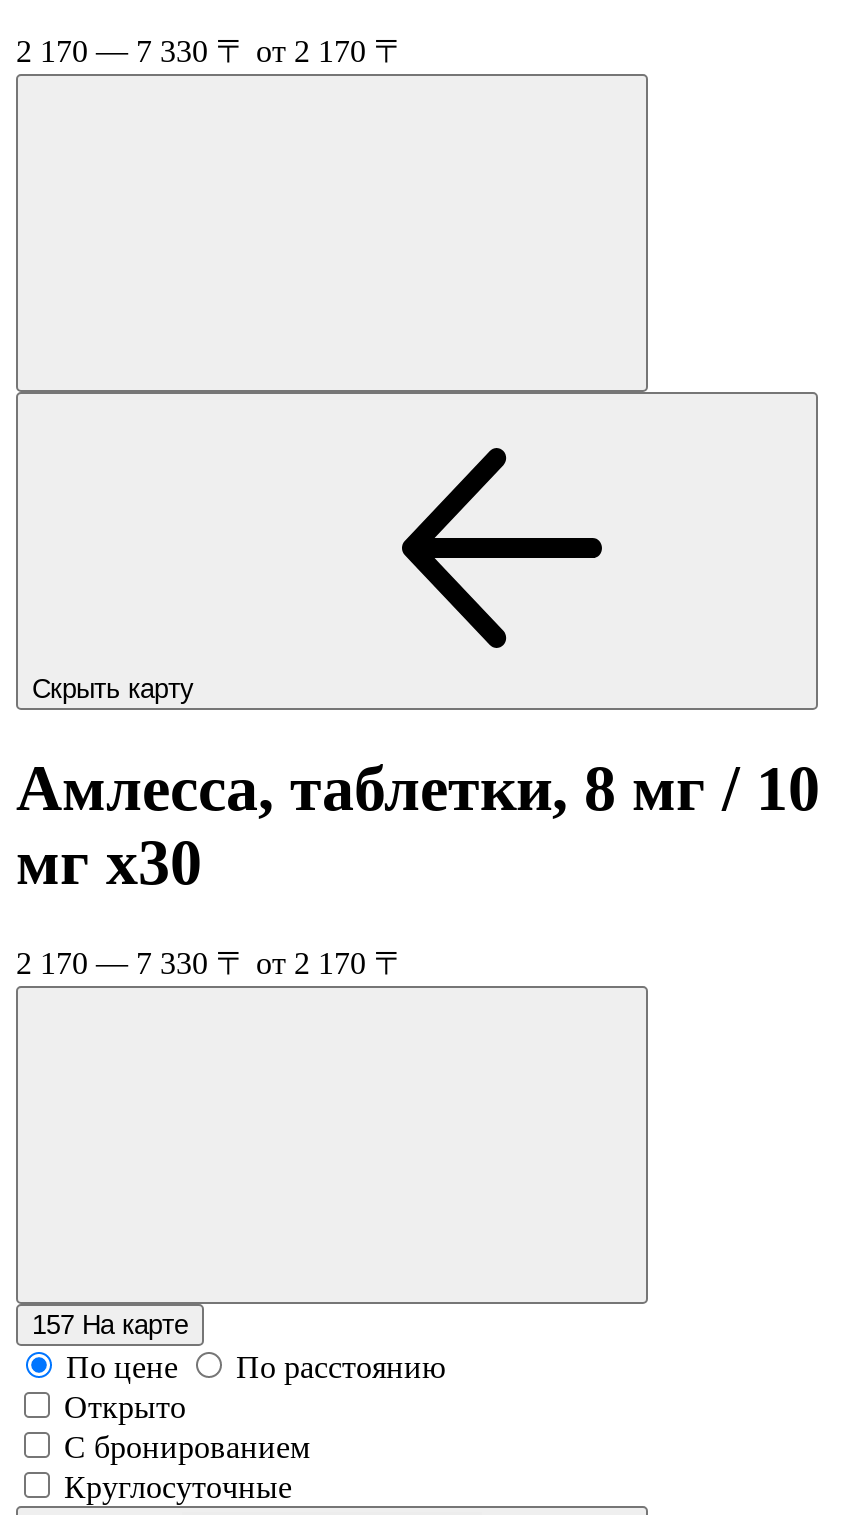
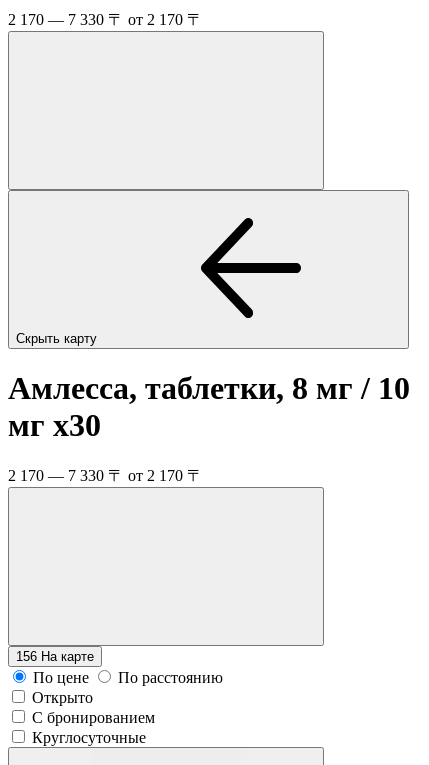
[32,1310,188,1340] 157 На карте -> [16,649,94,664] 156 На карте

